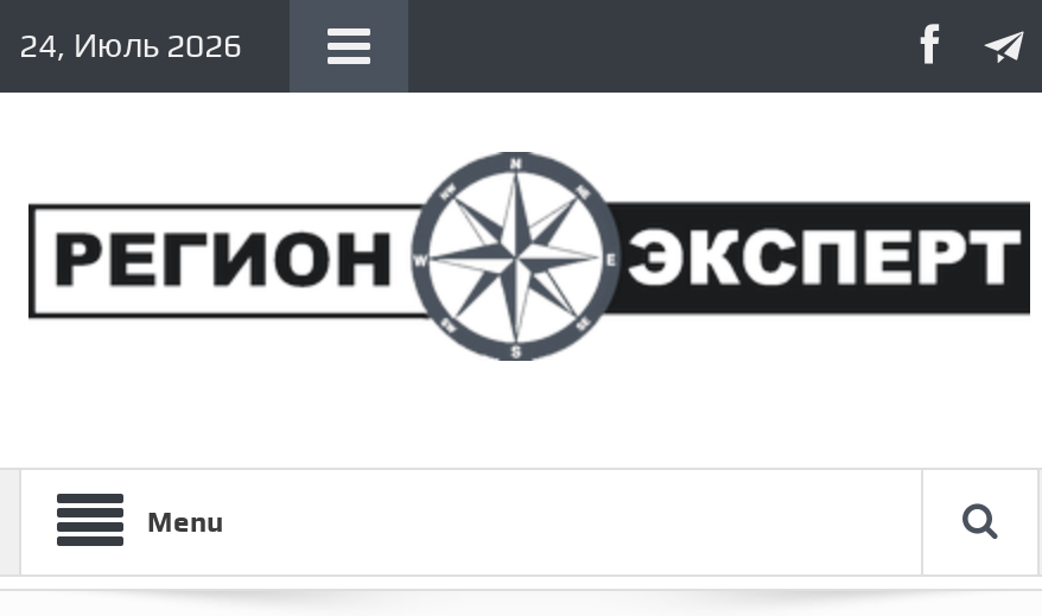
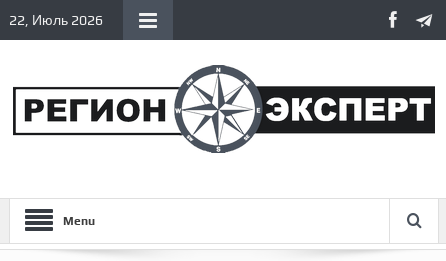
[19,26,242,64] 24, Июль 2026 -> [9,12,103,28] 22, Июль 2026

